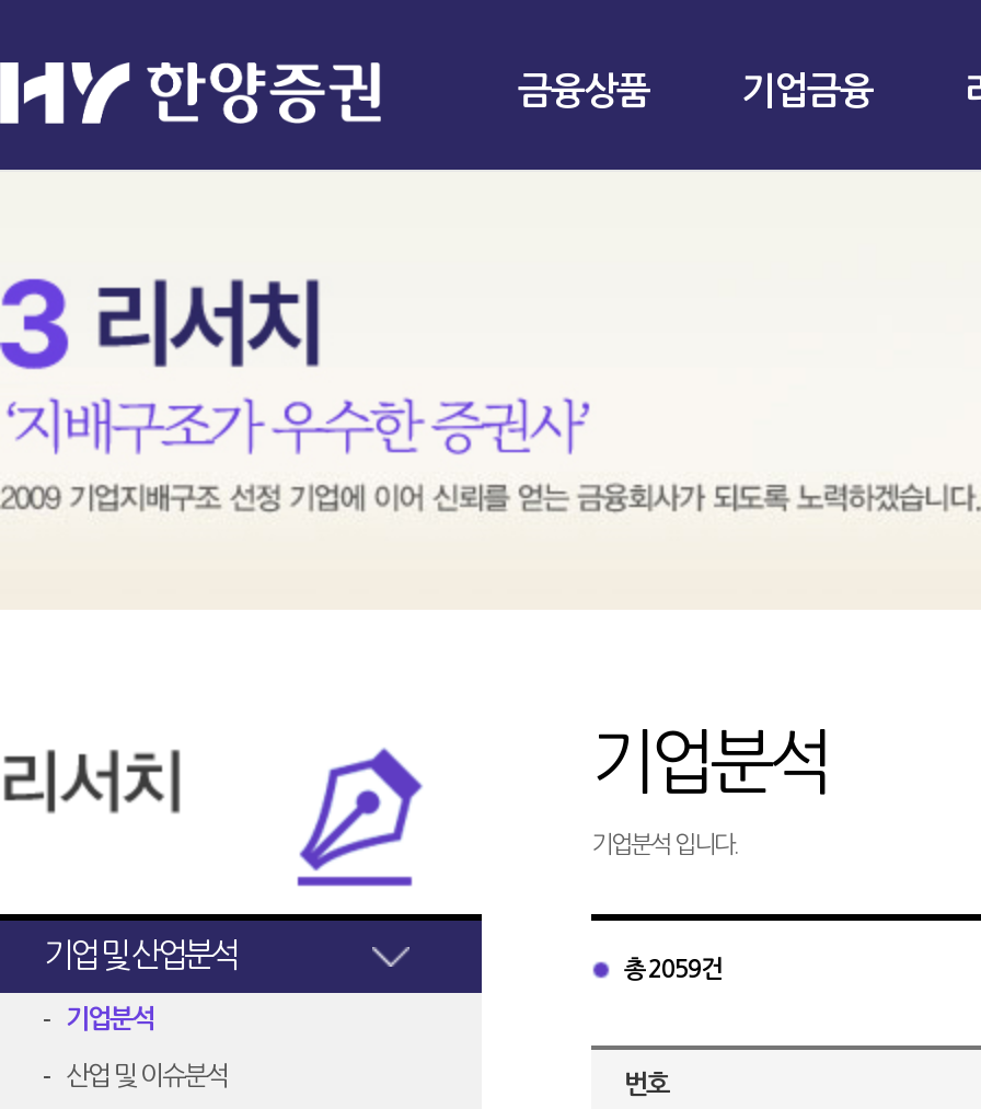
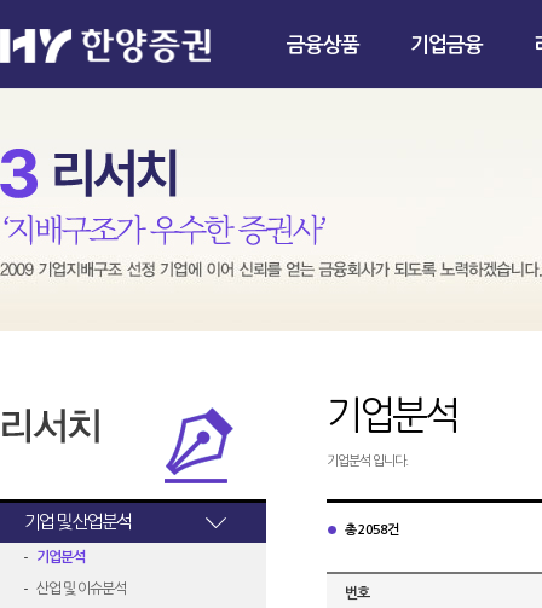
[624,958,720,982] 총 2059건 -> [345,523,398,537] 총 2058건

